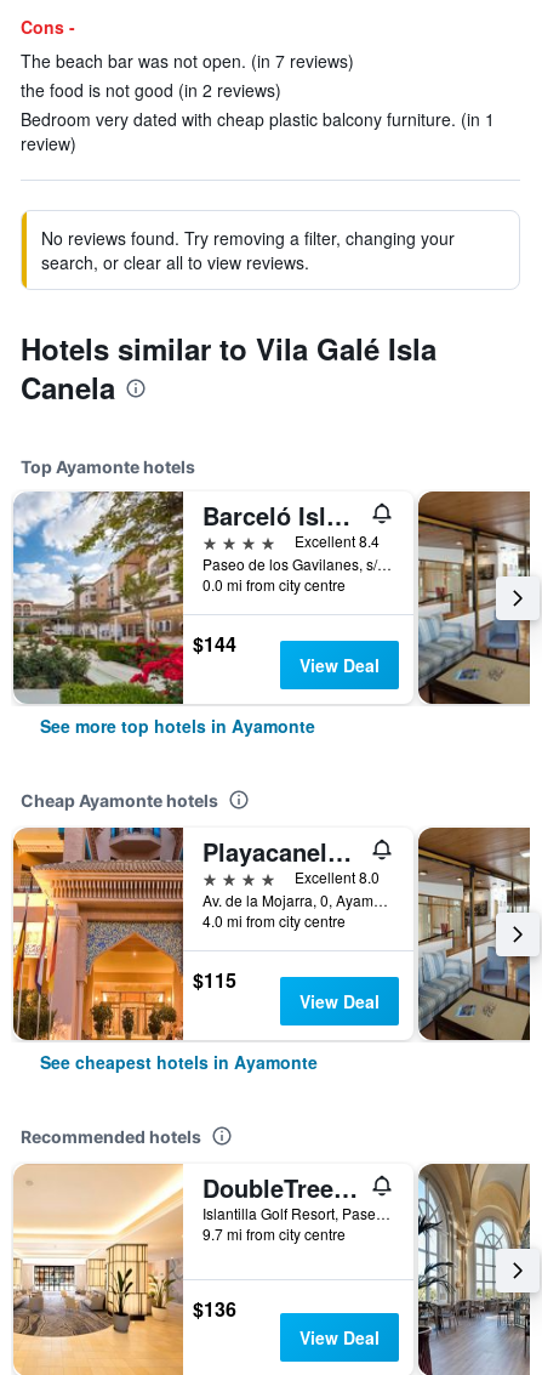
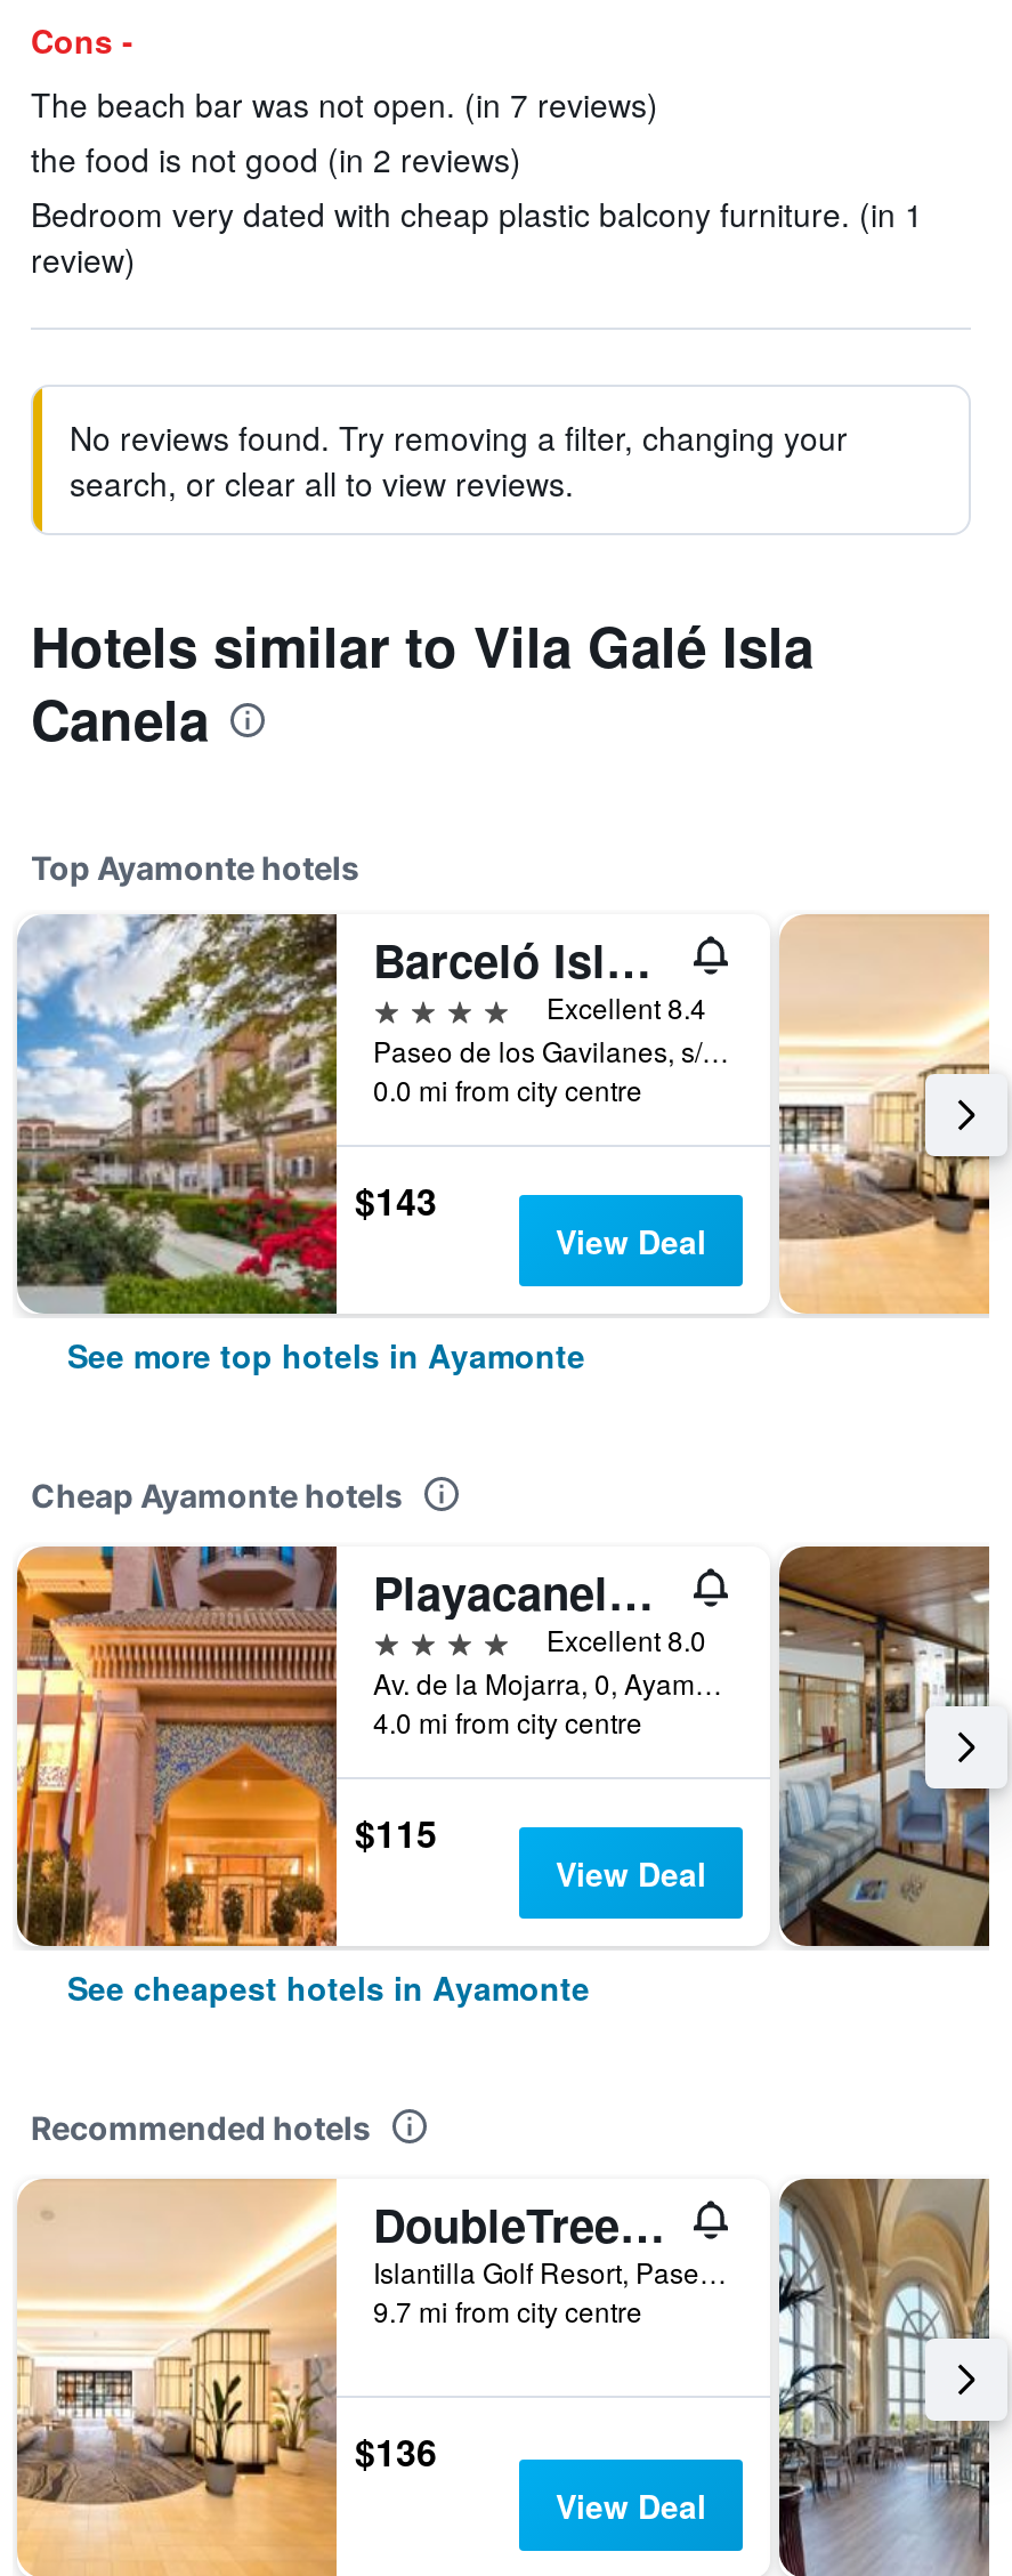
[417,492,531,705] [image] -> [779,916,991,1314] [image]
[193,630,236,658] $144 -> [355,1175,437,1228] $143

